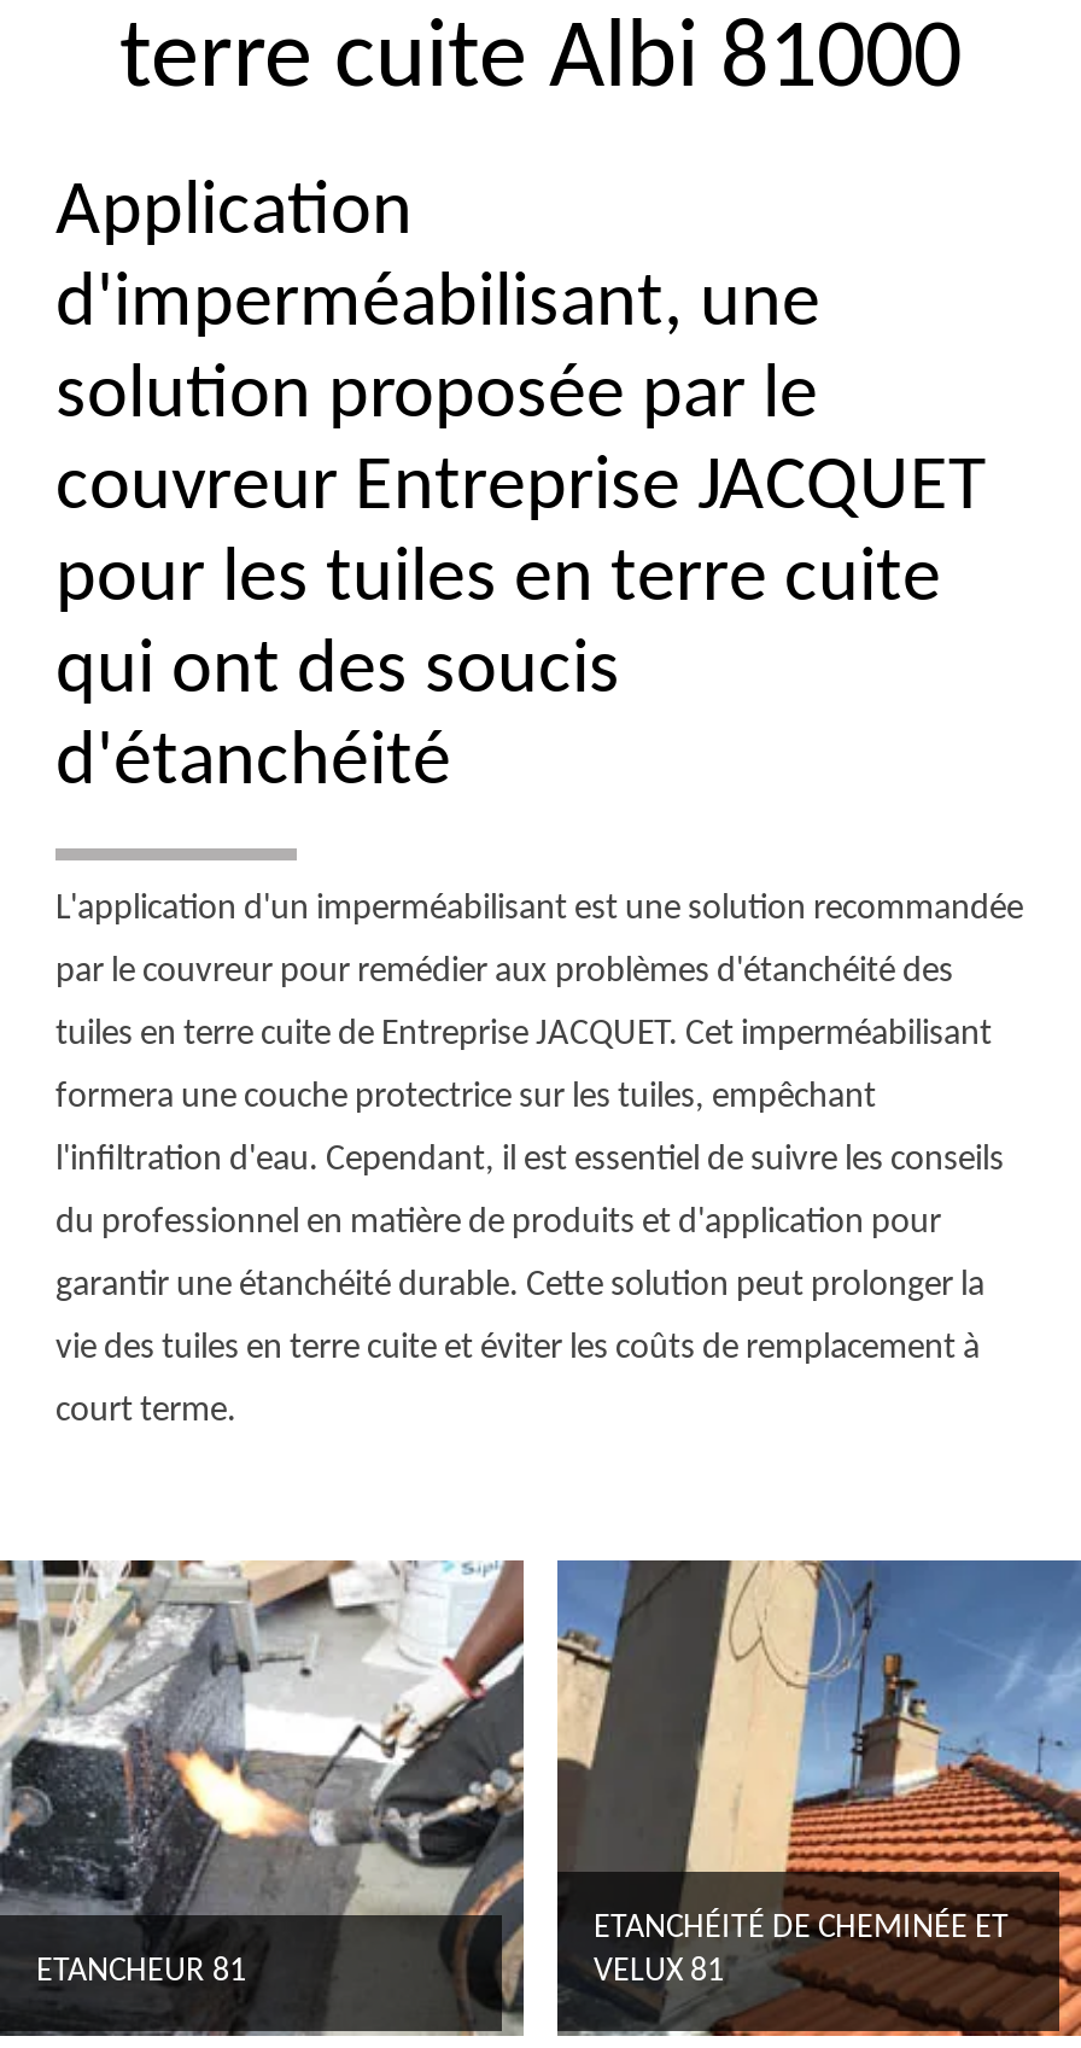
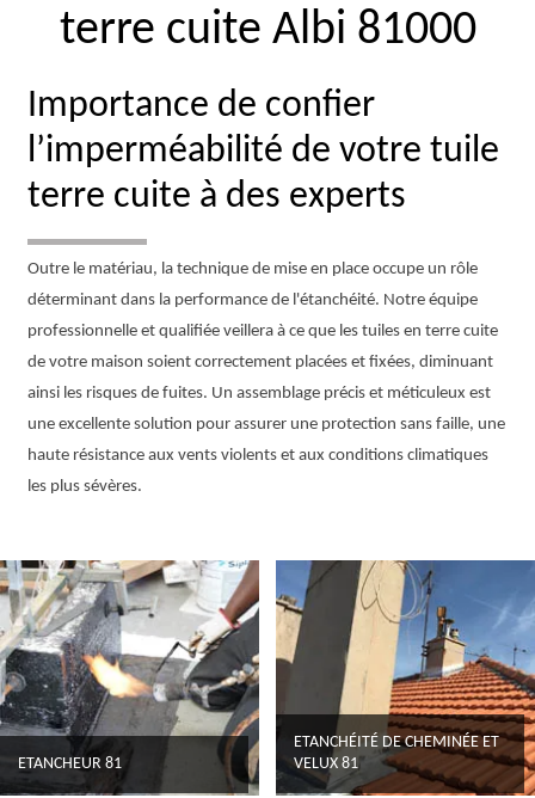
[55,175,1023,1430] Application | d'imperméabilisant, une | solution proposée par le | couvreur Entreprise JACQUET | pour les tuiles en terre cuite | qui ont des soucis | d'étanchéité | L'application d'un imperméabilisant est une solution recommandée | par le couvreur pour remédier aux problèmes d'étanchéité des | tuiles en terre cuite de Entreprise JACQUET. Cet imperméabilisant | formera une couche protectrice sur les tuiles, empêchant | l'infiltration d'eau. Cependant, il est essentiel de suivre les conseils | du professionnel en matière de produits et d'application pour | garantir une étanchéité durable. Cette solution peut prolonger la | vie des tuiles en terre cuite et éviter les coûts de remplacement à | court terme. -> [27,87,505,496] Importance de confier | l’imperméabilité de votre tuile | terre cuite à des experts | Outre le matériau, la technique de mise en place occupe un rôle | déterminant dans la performance de l'étanchéité. Notre équipe | professionnelle et qualifiée veillera à ce que les tuiles en terre cuite | de votre maison soient correctement placées et fixées, diminuant | ainsi les risques de fuites. Un assemblage précis et méticuleux est | une excellente solution pour assurer une protection sans faille, une | haute résistance aux vents violents et aux conditions climatiques | les plus sévères.

